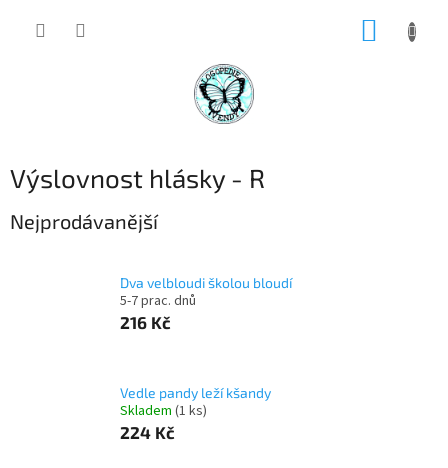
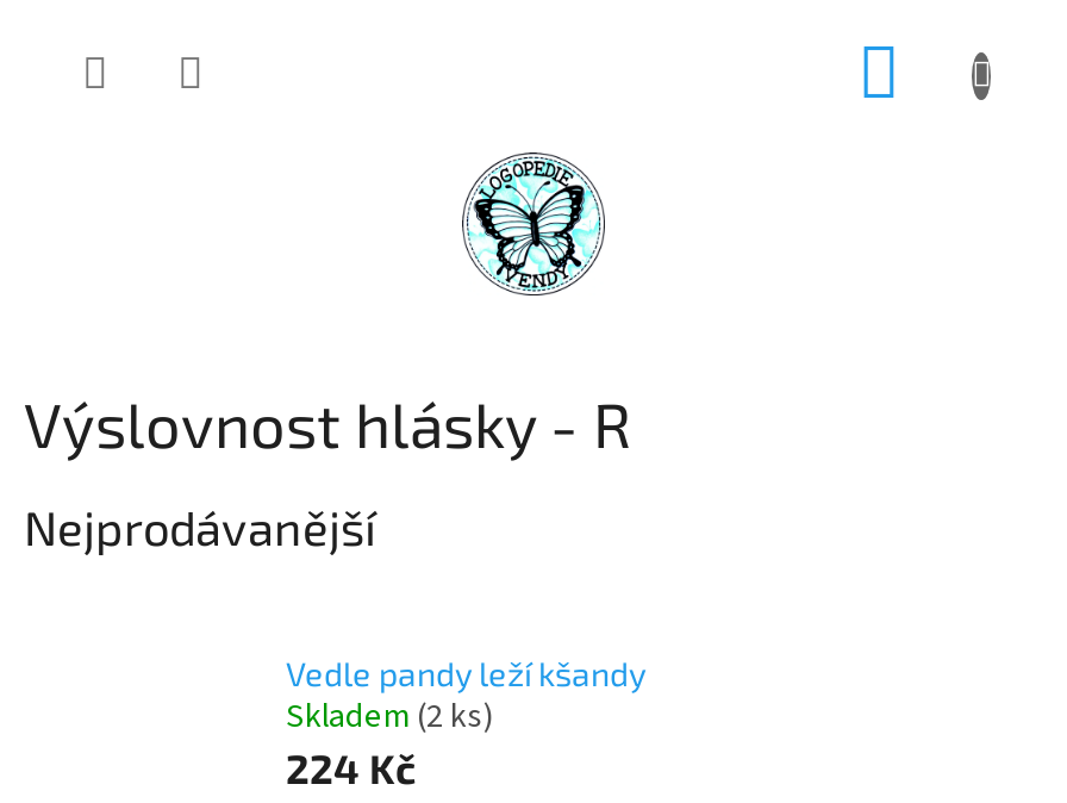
[120,274,292,332] Dva velbloudi školou bloudí | 5-7 prac. dnů | 216 Kč -> none
[120,401,207,421] Skladem (1 ks) -> [286,693,493,741] Skladem (2 ks)

